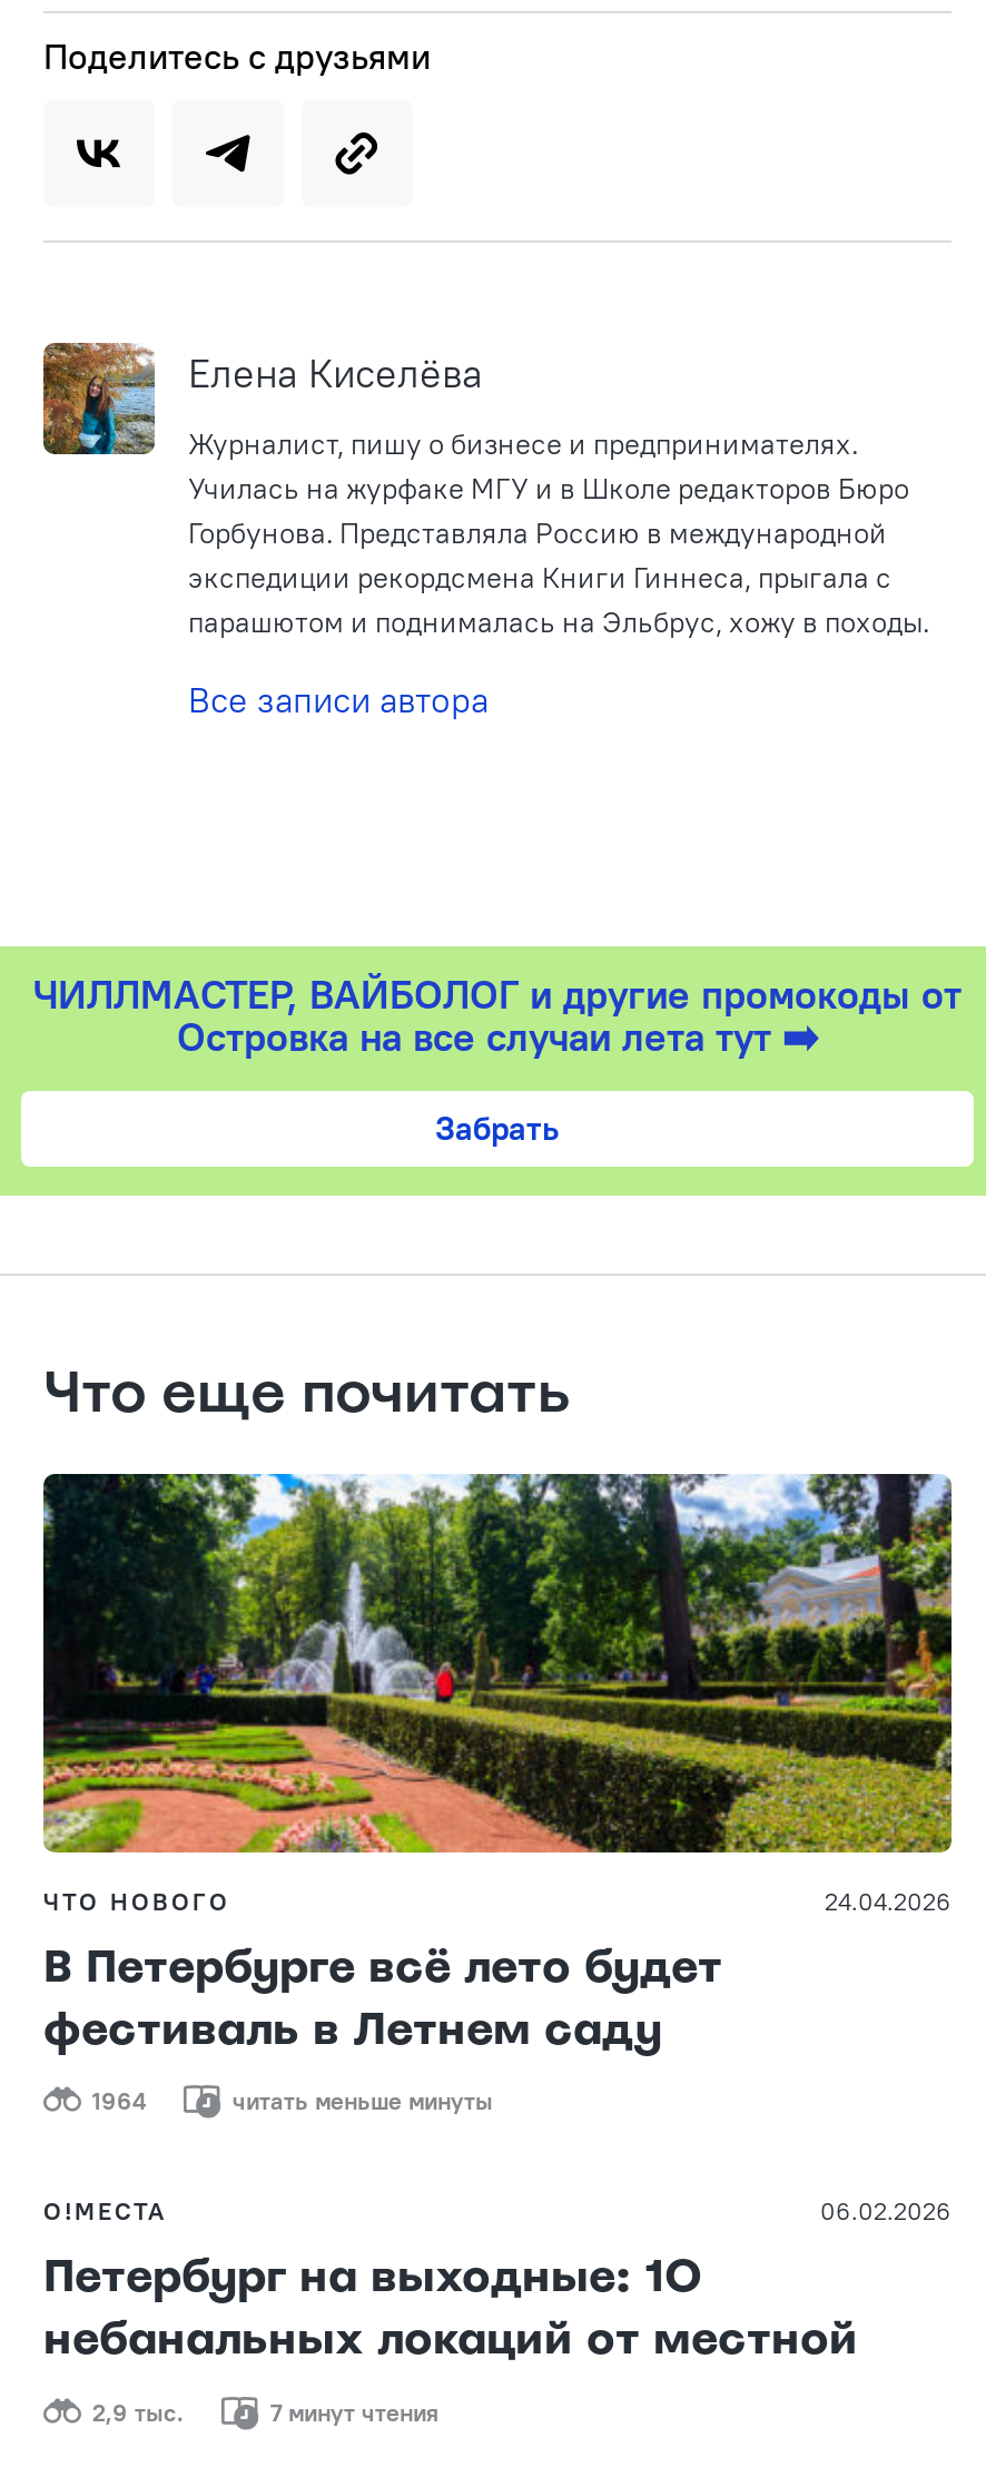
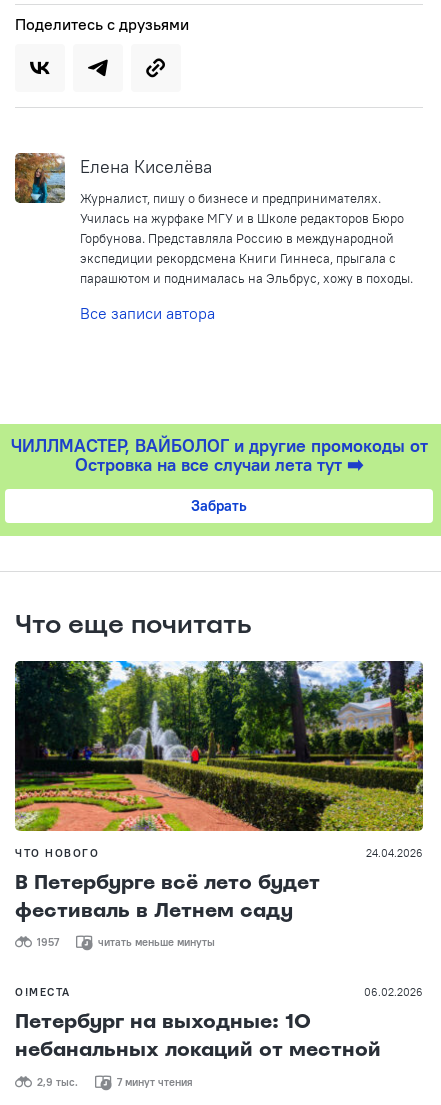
[86,2085,146,2116] 1964 -> [34,935,59,949] 1957

